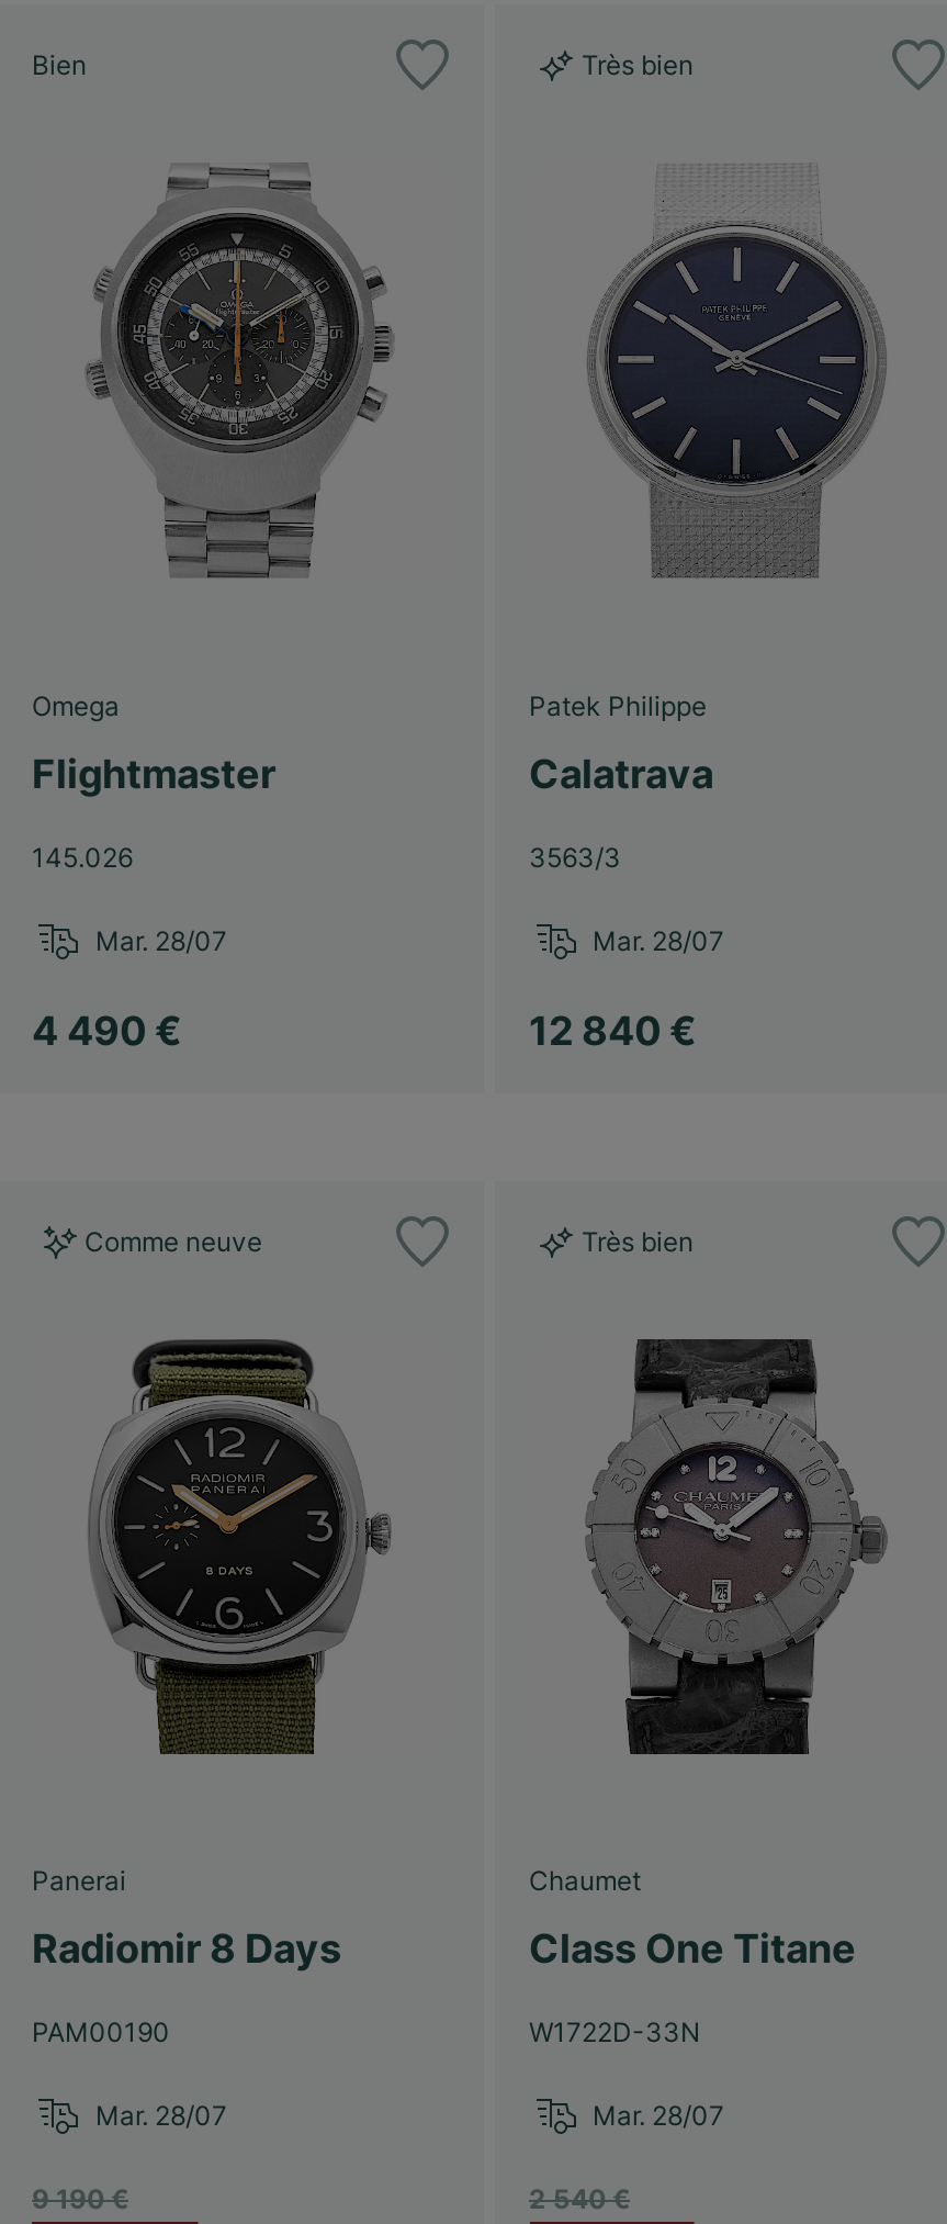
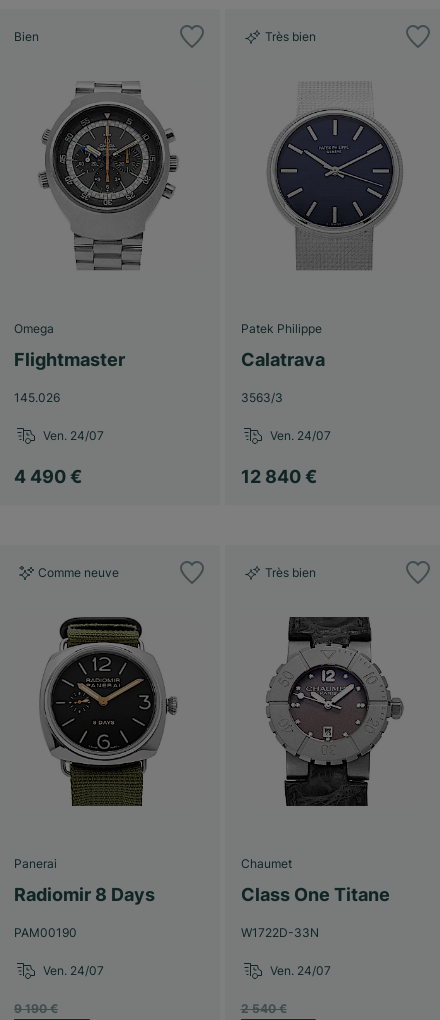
[95,923,227,956] Mar. 28/07 -> [43,427,104,442] Ven. 24/07
[593,923,724,956] Mar. 28/07 -> [269,427,330,442] Ven. 24/07
[95,2099,227,2132] Mar. 28/07 -> [43,963,104,978] Ven. 24/07
[593,2099,724,2132] Mar. 28/07 -> [269,963,330,978] Ven. 24/07

